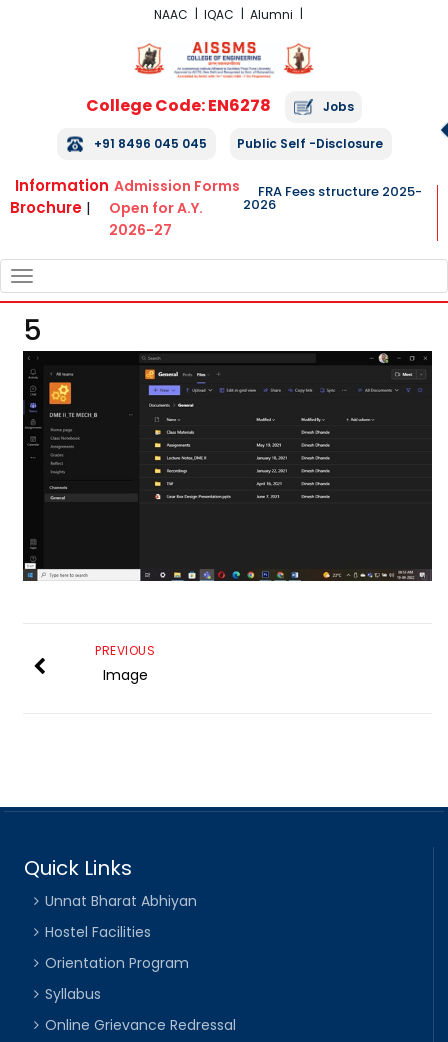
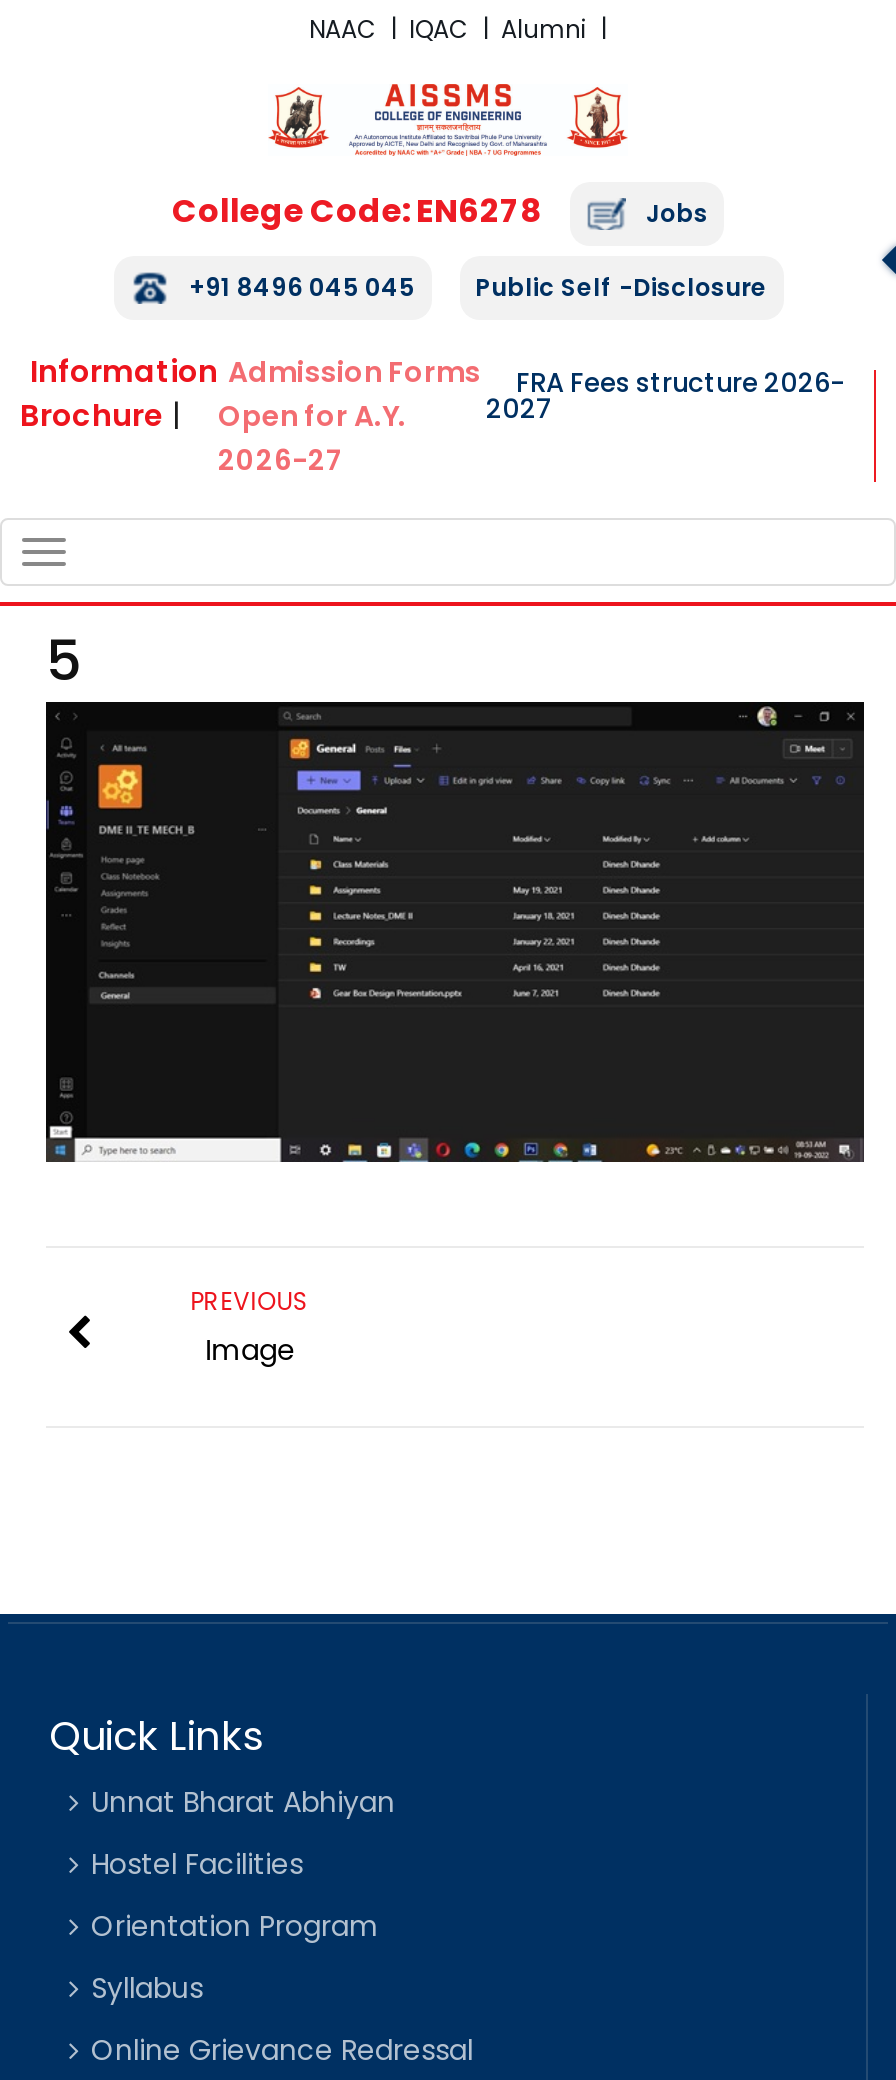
[258,182,422,201] FRA Fees structure 2025- -> [516,364,844,402] FRA Fees structure 2026-
[243,195,276,214] 2026 -> [486,390,552,428] 2027

